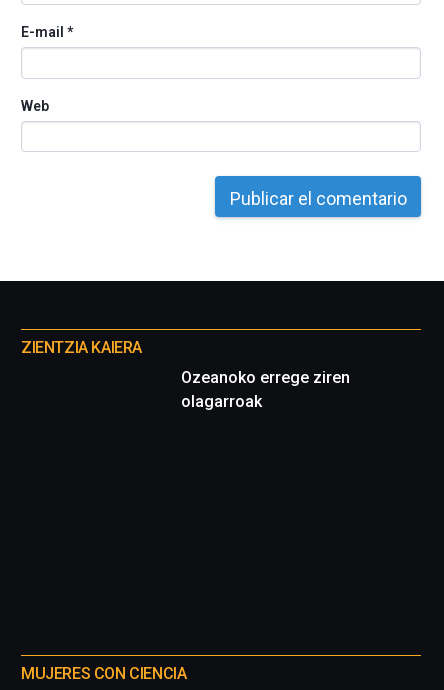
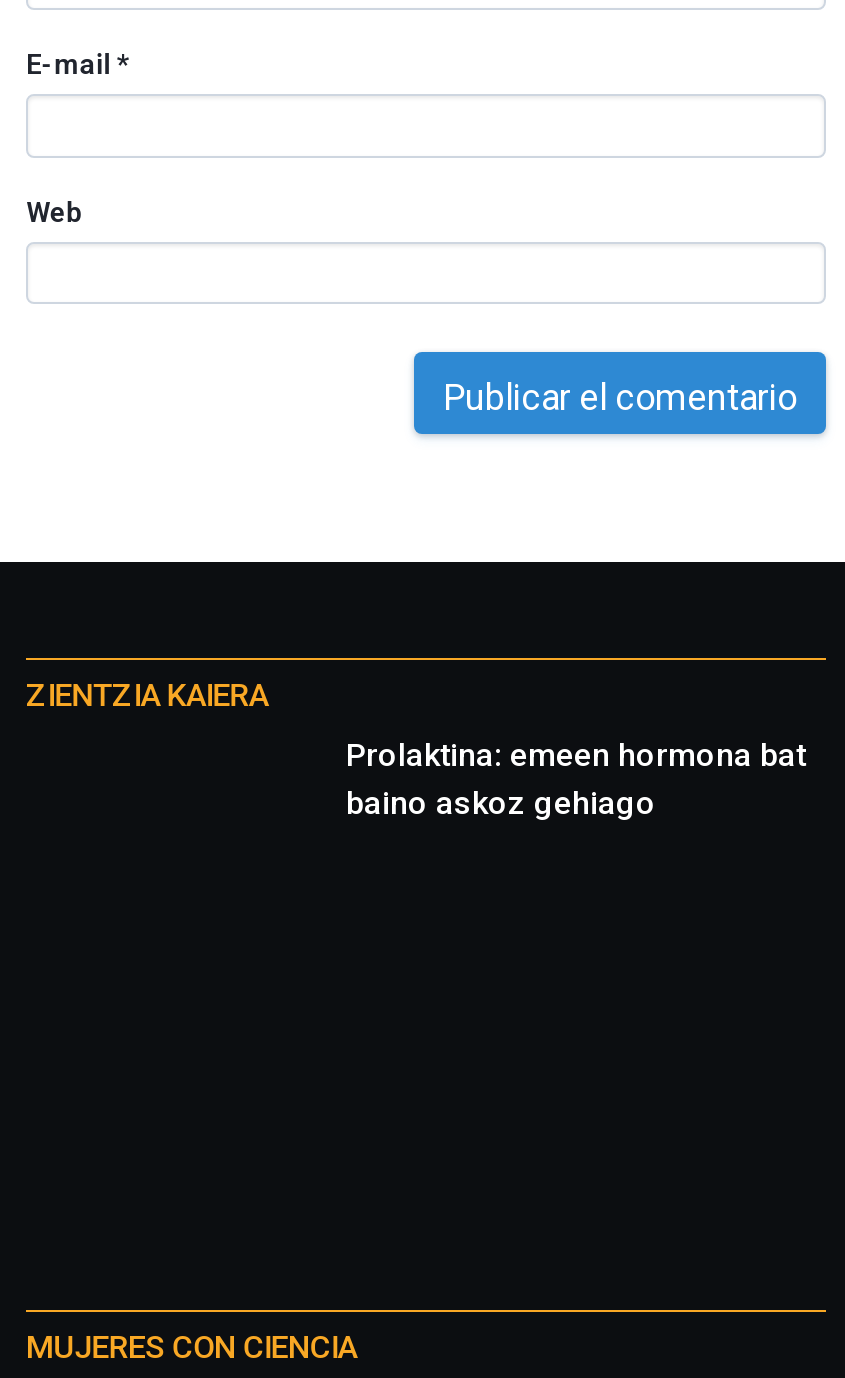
[181,368,350,411] Ozeanoko errege ziren | olagarroak -> [346,736,806,822] Prolaktina: emeen hormona bat | baino askoz gehiago

